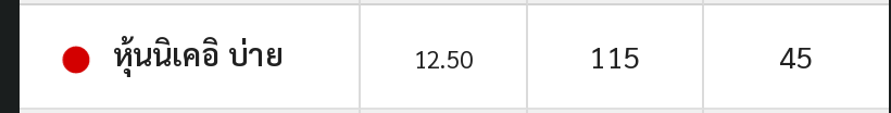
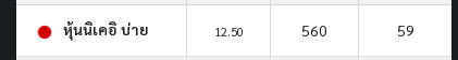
[589,35,641,75] 115 -> [301,20,327,39] 560
[779,35,814,75] 45 -> [397,20,414,39] 59

